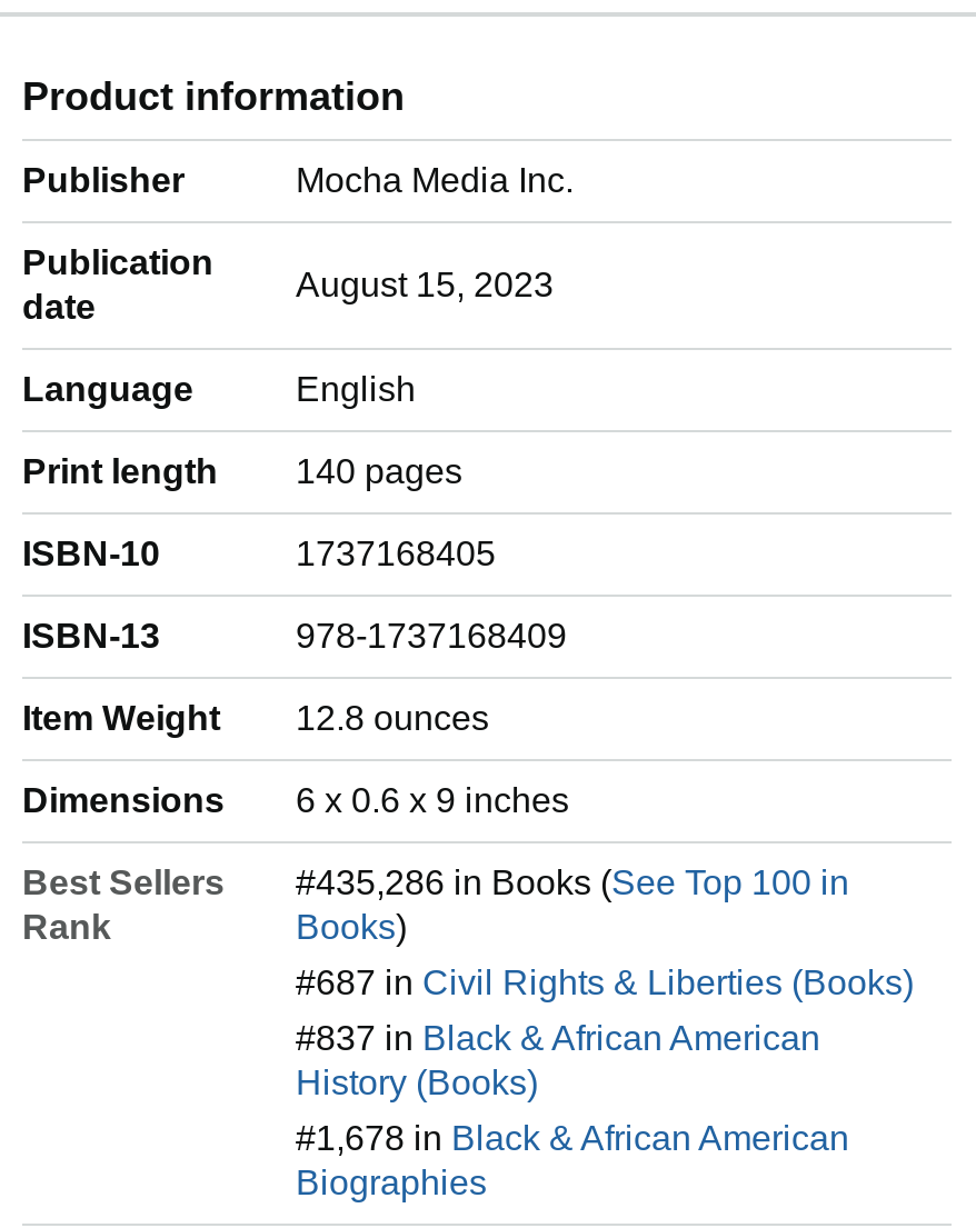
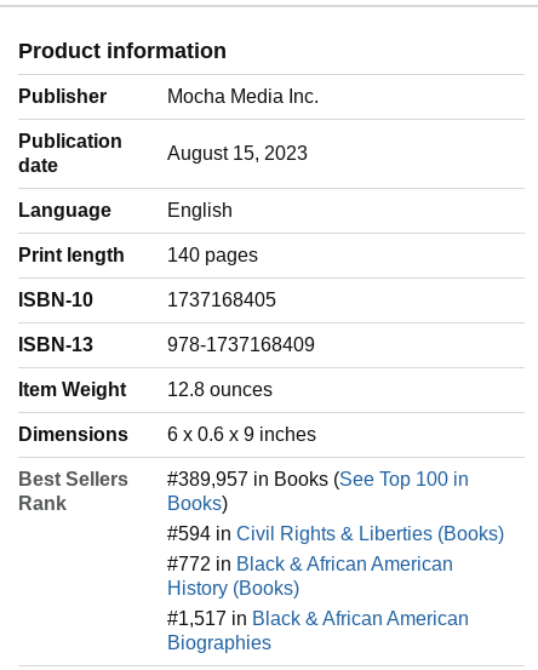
[296,865,849,902] #435,286 in Books (See Top 100 in -> [167,469,469,490] #389,957 in Books (See Top 100 in
[296,965,914,1002] #687 in Civil Rights & Liberties (Books) -> [167,524,504,545] #594 in Civil Rights & Liberties (Books)
[296,1020,820,1058] #837 in Black & African American -> [167,554,453,575] #772 in Black & African American
[296,1120,849,1158] #1,678 in Black & African American -> [167,609,469,629] #1,517 in Black & African American

